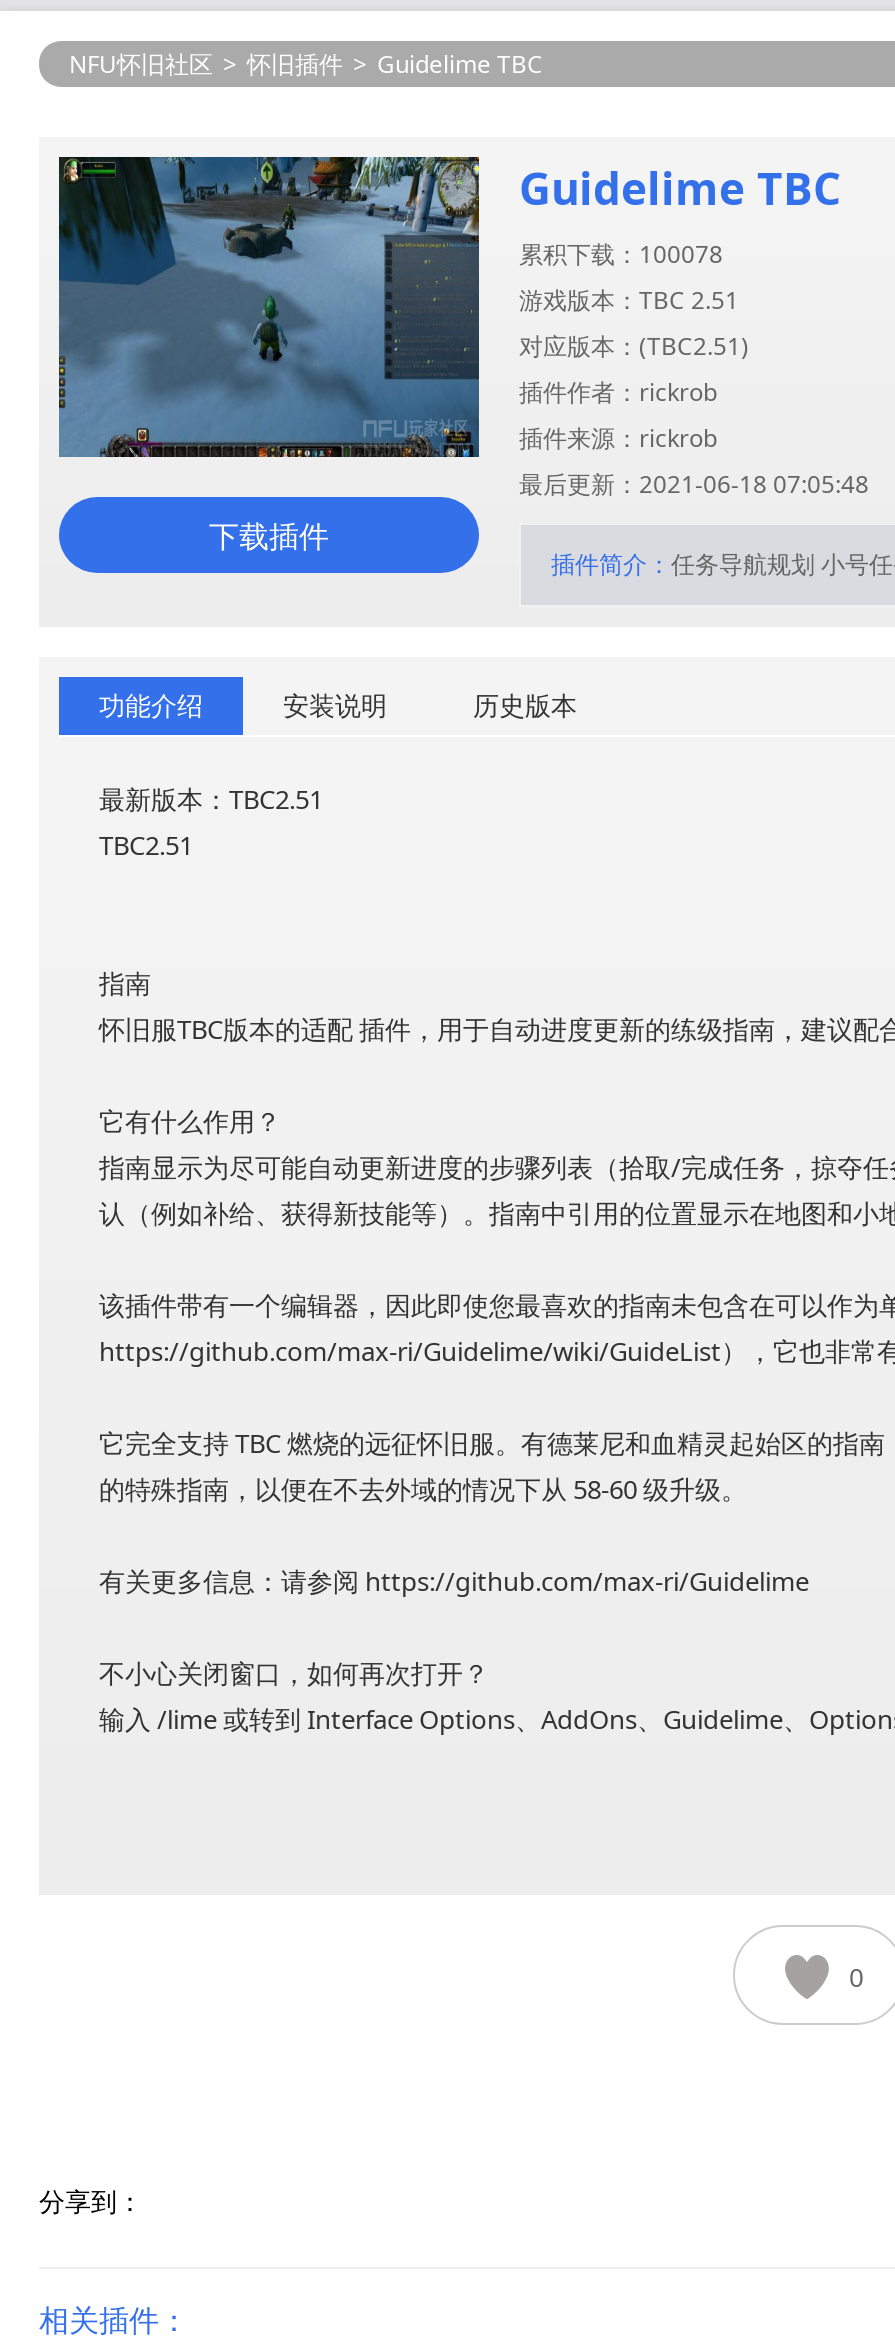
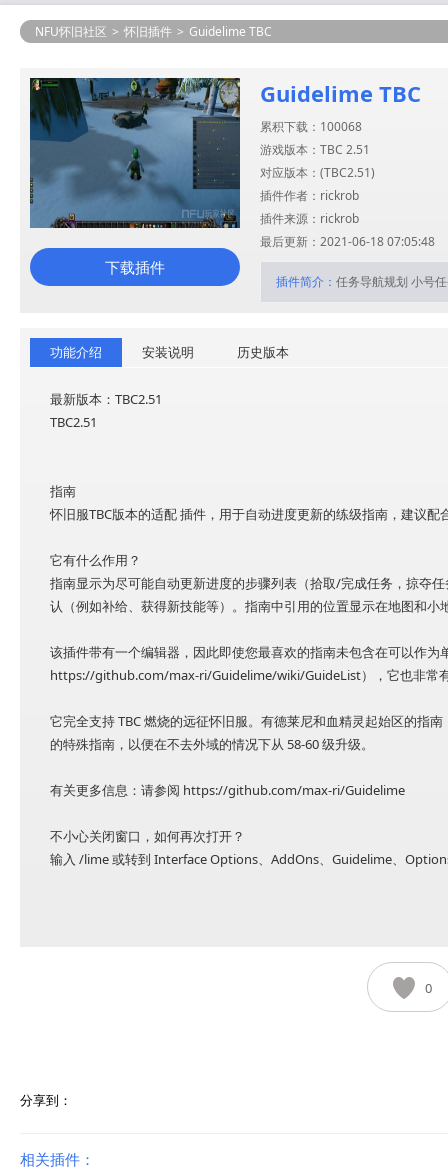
[519,237,723,271] 累积下载：100078 -> [260,118,362,135] 累积下载：100068

